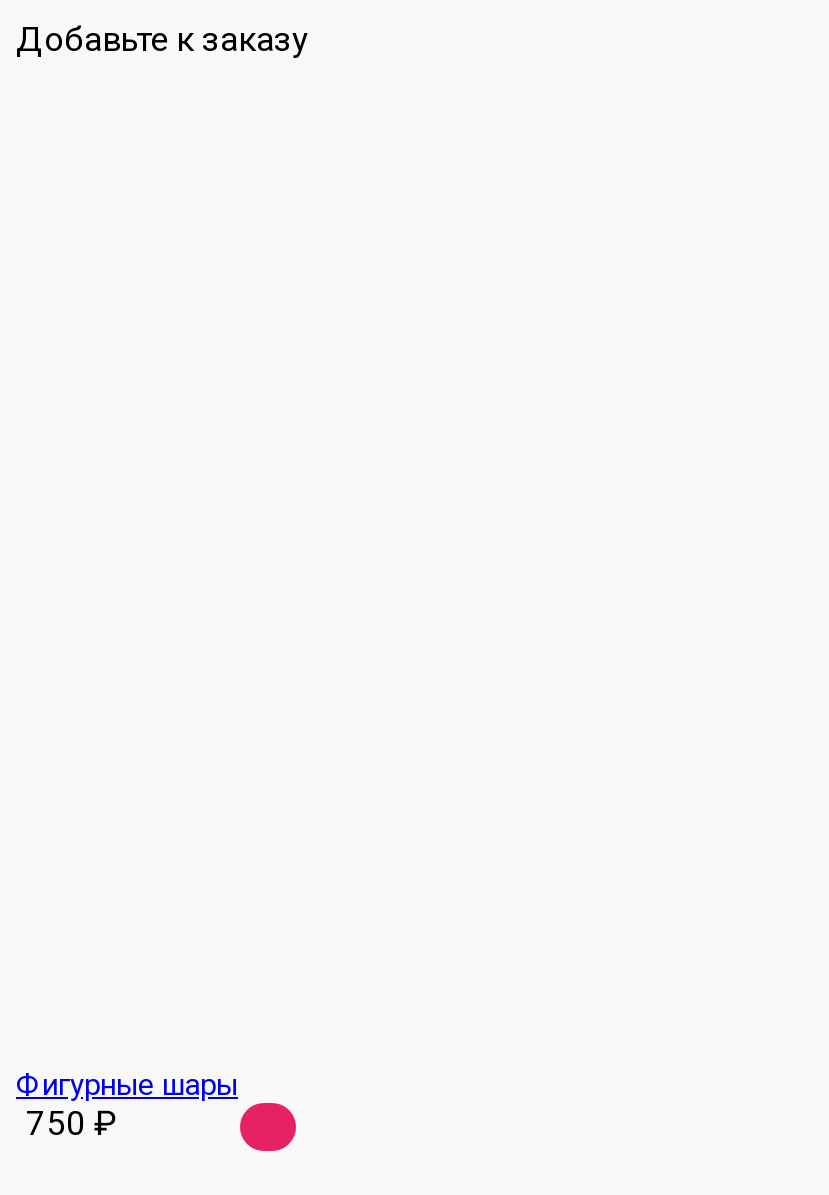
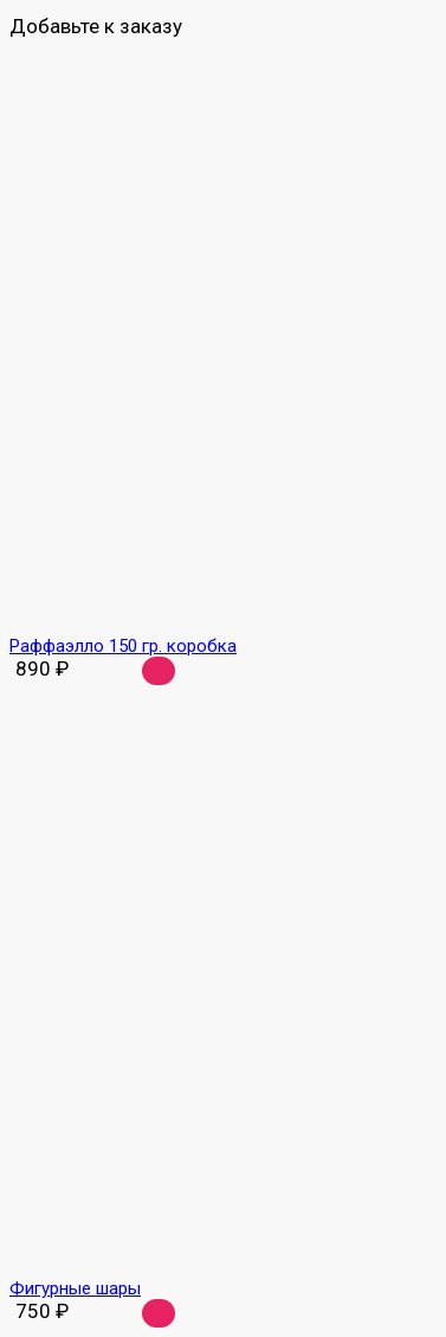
none -> [9,635,237,680] Раффаэлло 150 гр. коробка | 890 ₽

